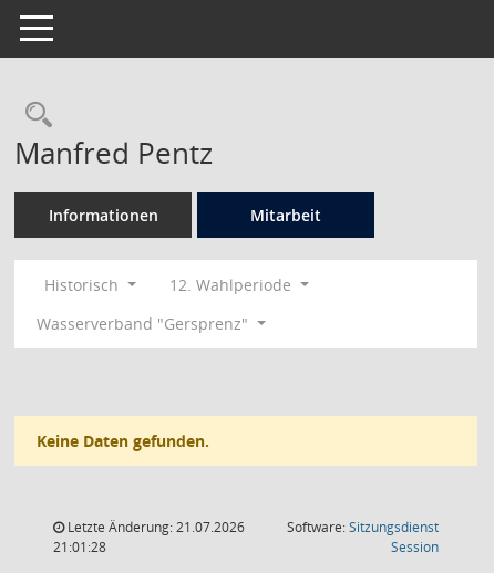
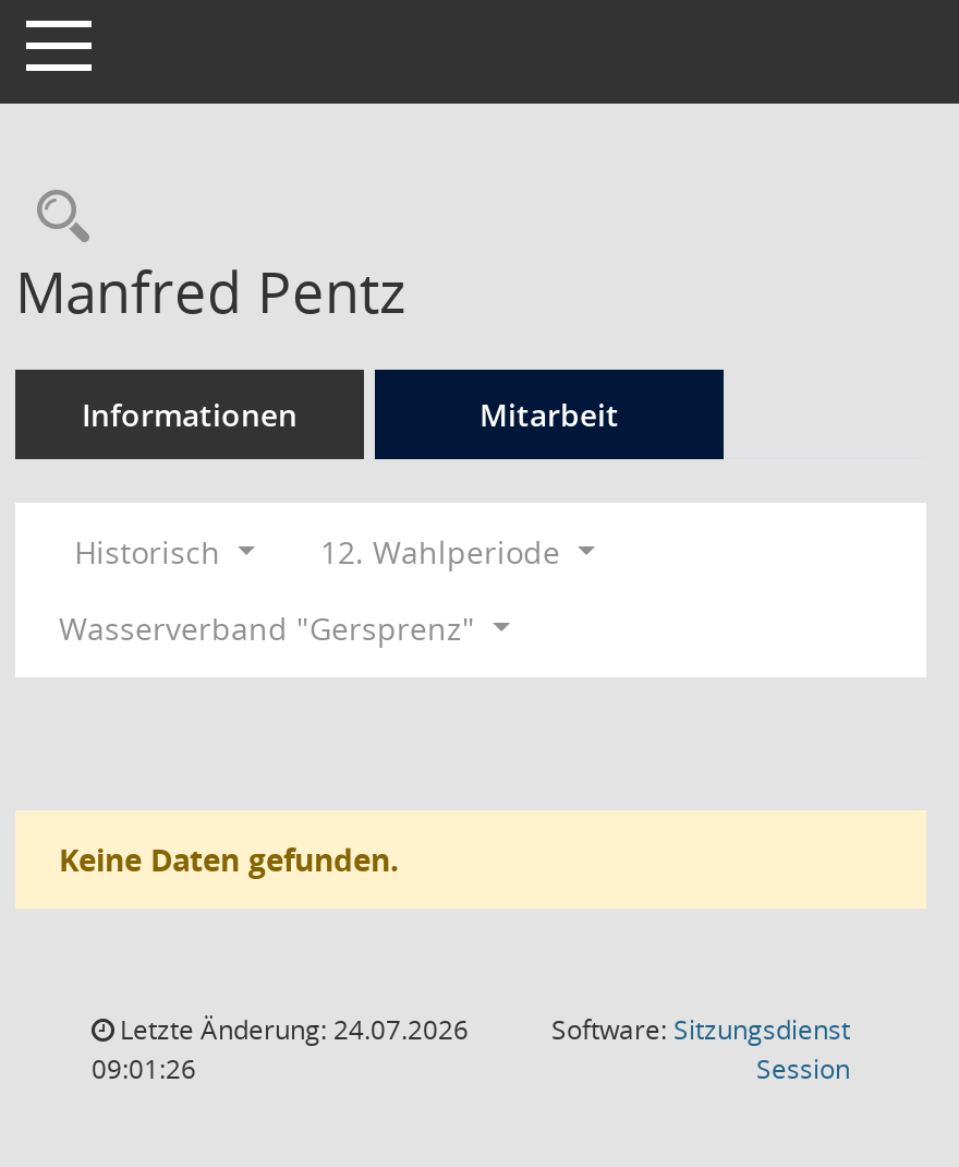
[64,518,245,536] Letzte Änderung: 21.07.2026 -> [113,1011,469,1048] Letzte Änderung: 24.07.2026
[53,538,106,556] 21:01:28 -> [92,1050,196,1087] 09:01:26

